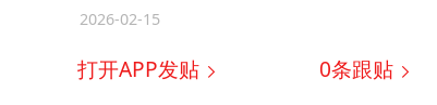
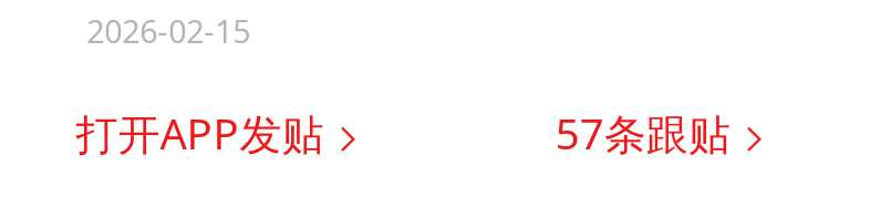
[319,55,399,83] 0条跟贴 -> [555,104,741,162] 57条跟贴

